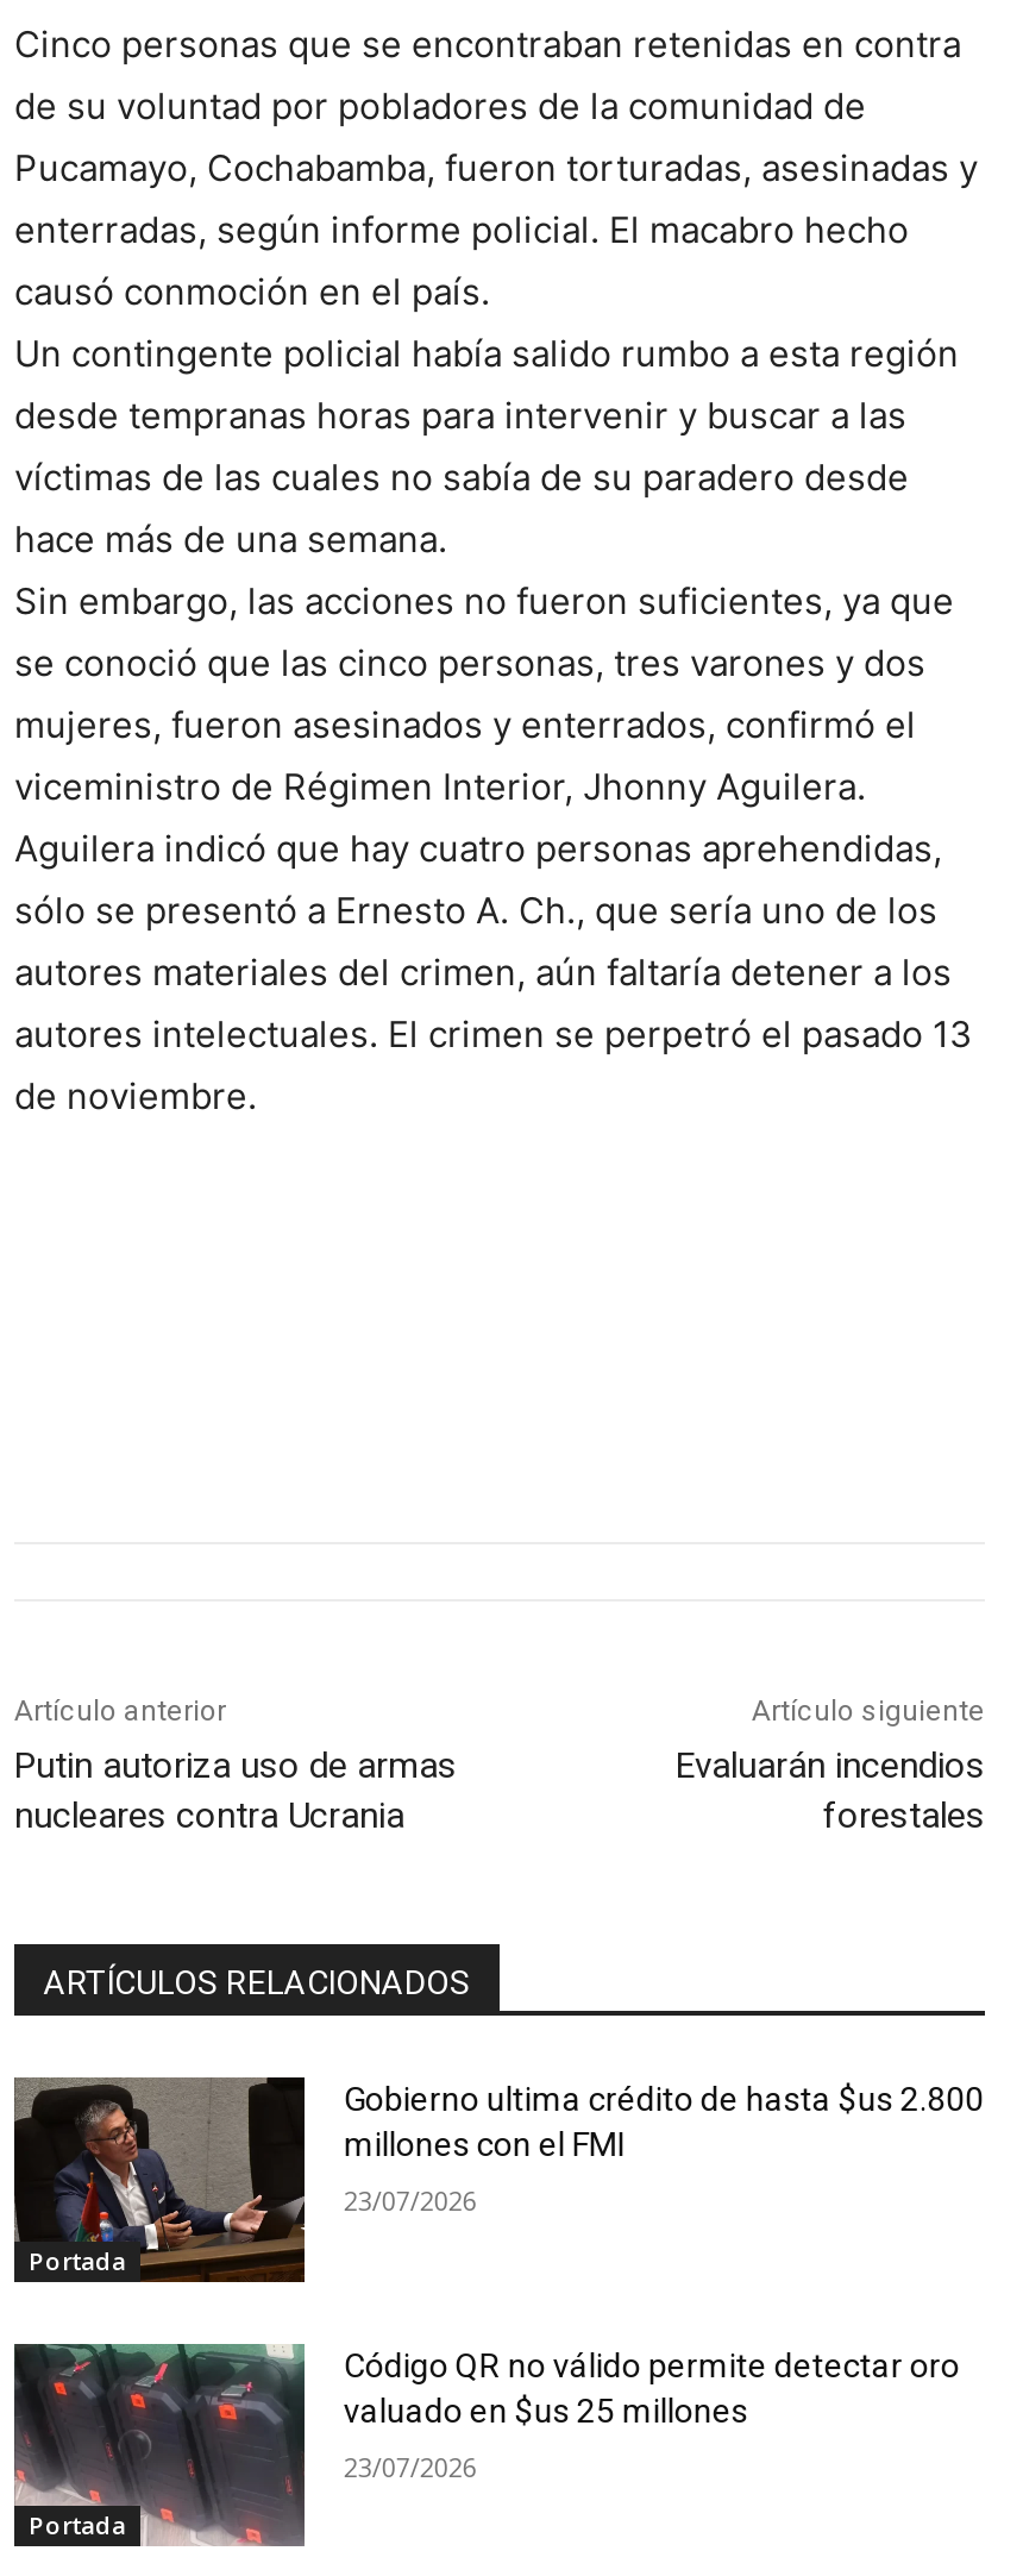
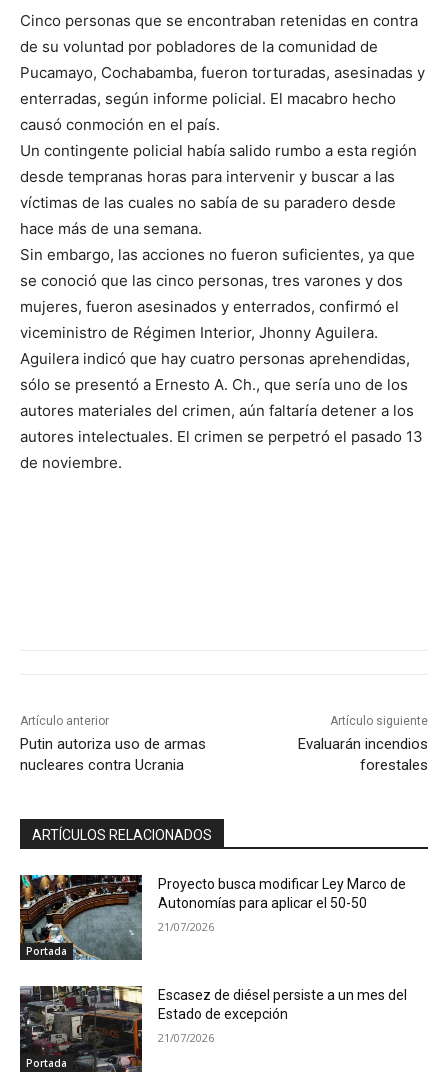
[12,2076,984,2286] [image] | Gobierno ultima crédito de hasta $us 2.800 | millones con el FMI -> [19,874,406,961] [image] | Proyecto busca modificar Ley Marco de | Autonomías para aplicar el 50-50
[344,2182,477,2218] 23/07/2026 -> [158,919,214,934] 21/07/2026
[14,2343,960,2547] [image] | Código QR no válido permite detectar oro | valuado en $us 25 millones -> [19,985,407,1073] [image] | Escasez de diésel persiste a un mes del | Estado de excepción
[344,2448,477,2484] 23/07/2026 -> [158,1030,214,1045] 21/07/2026

